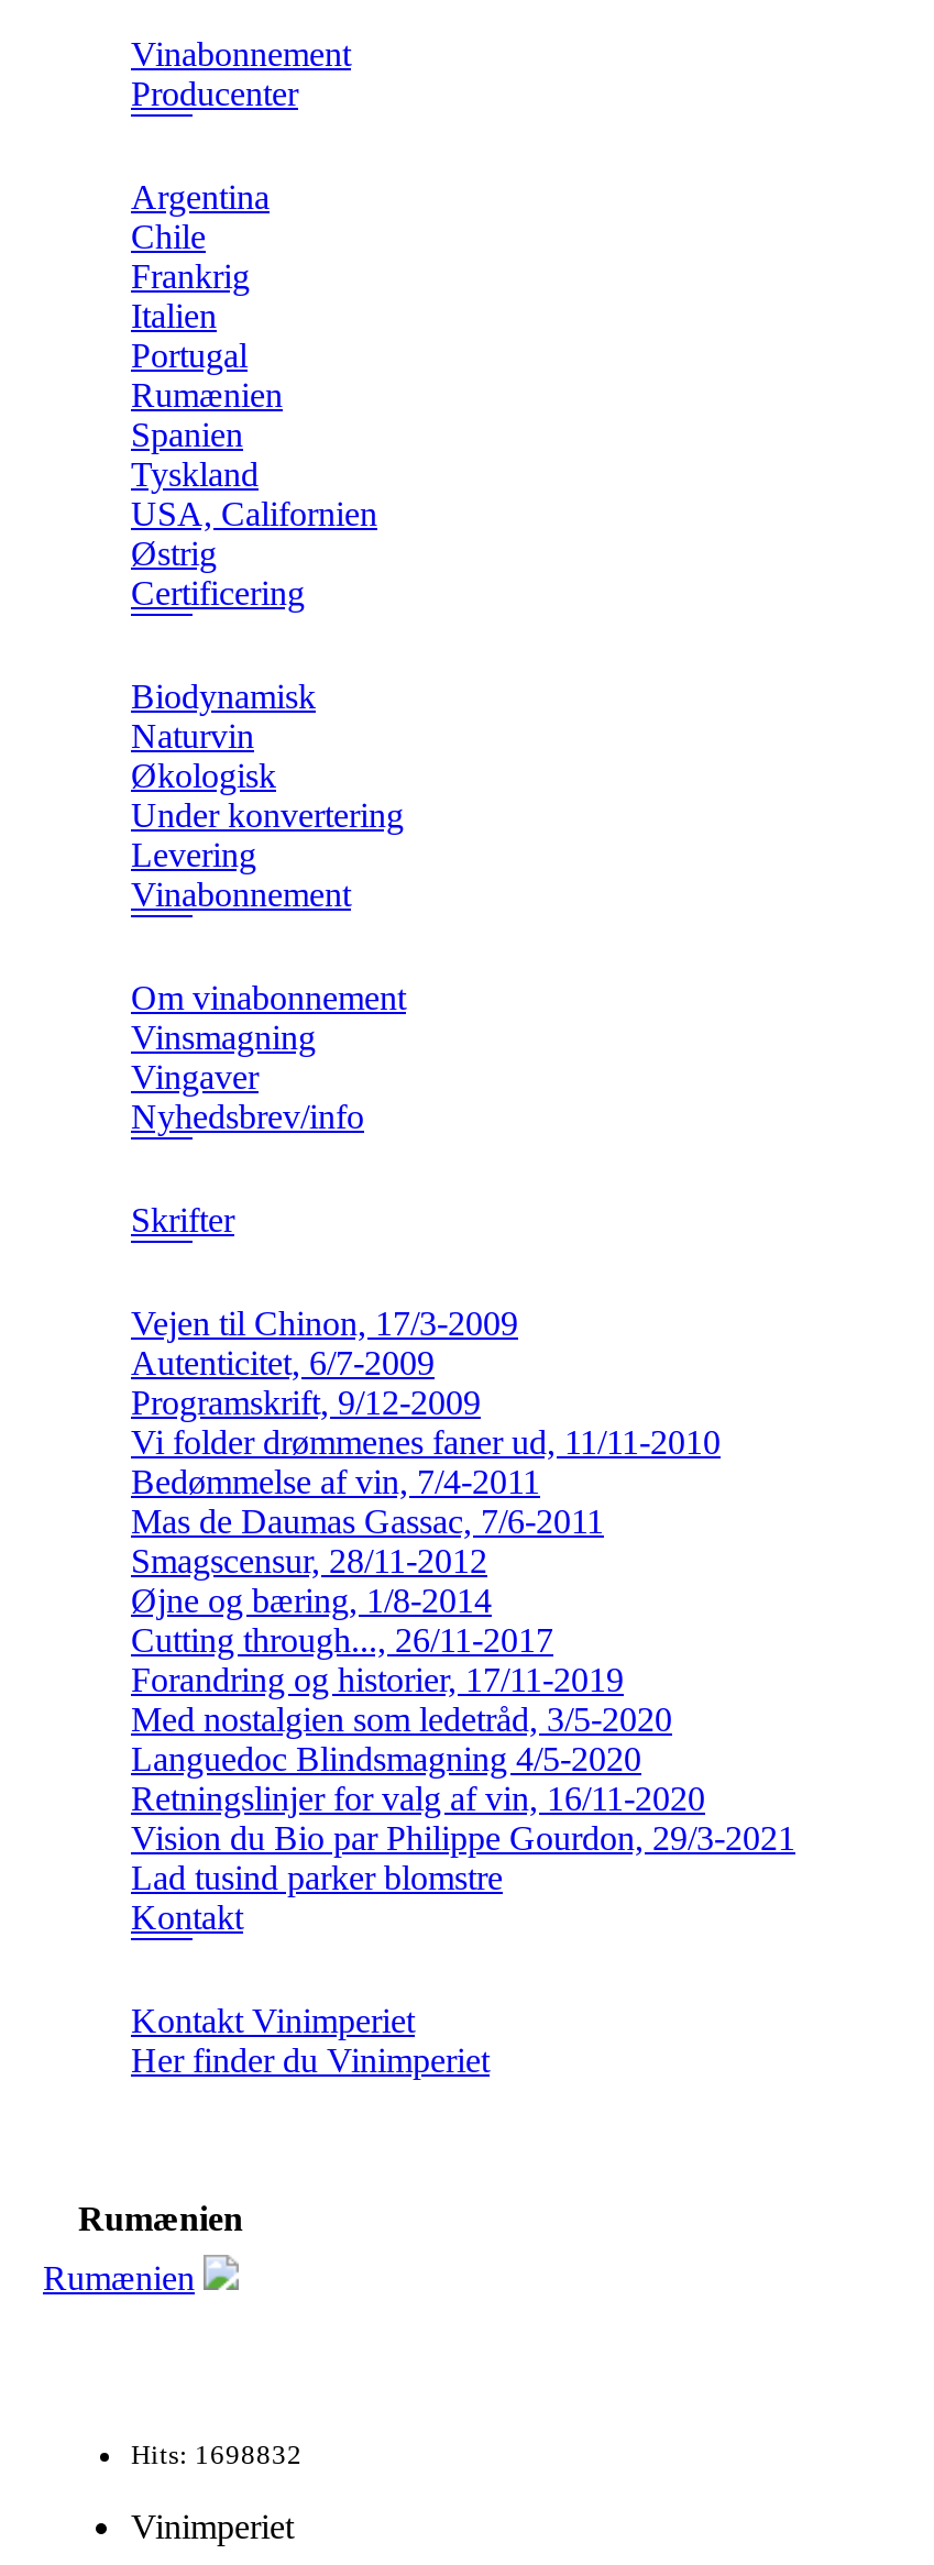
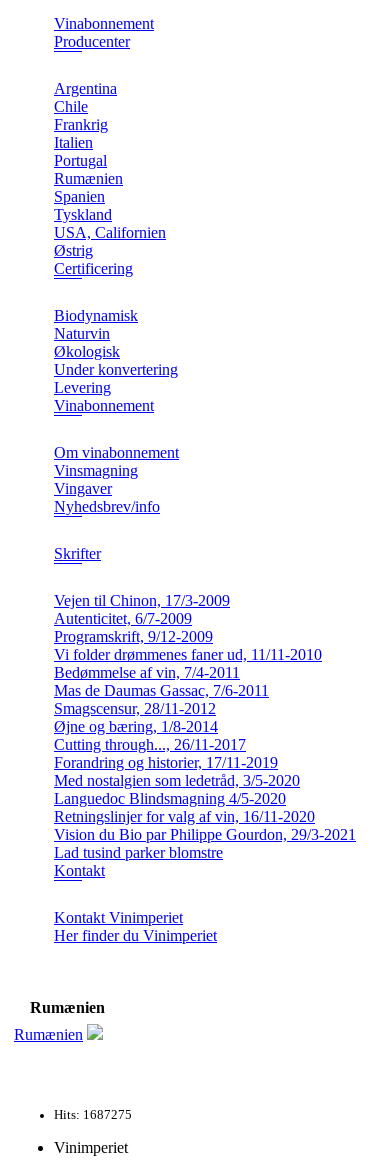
[131,2439,303,2470] Hits: 1698832 -> [54,1108,132,1122] Hits: 1687275

